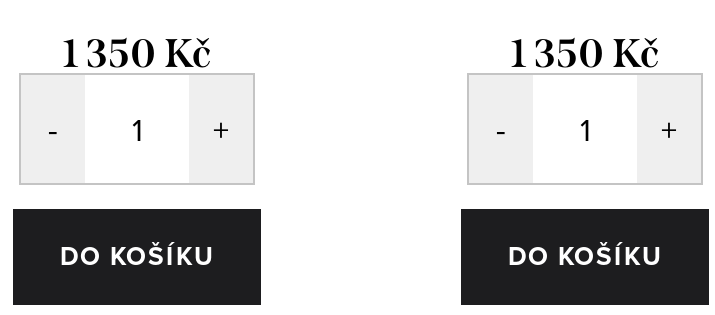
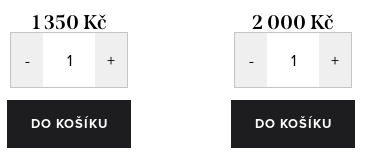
[510,30,660,78] 1 350 Kč -> [252,10,334,34] 2 000 Kč

